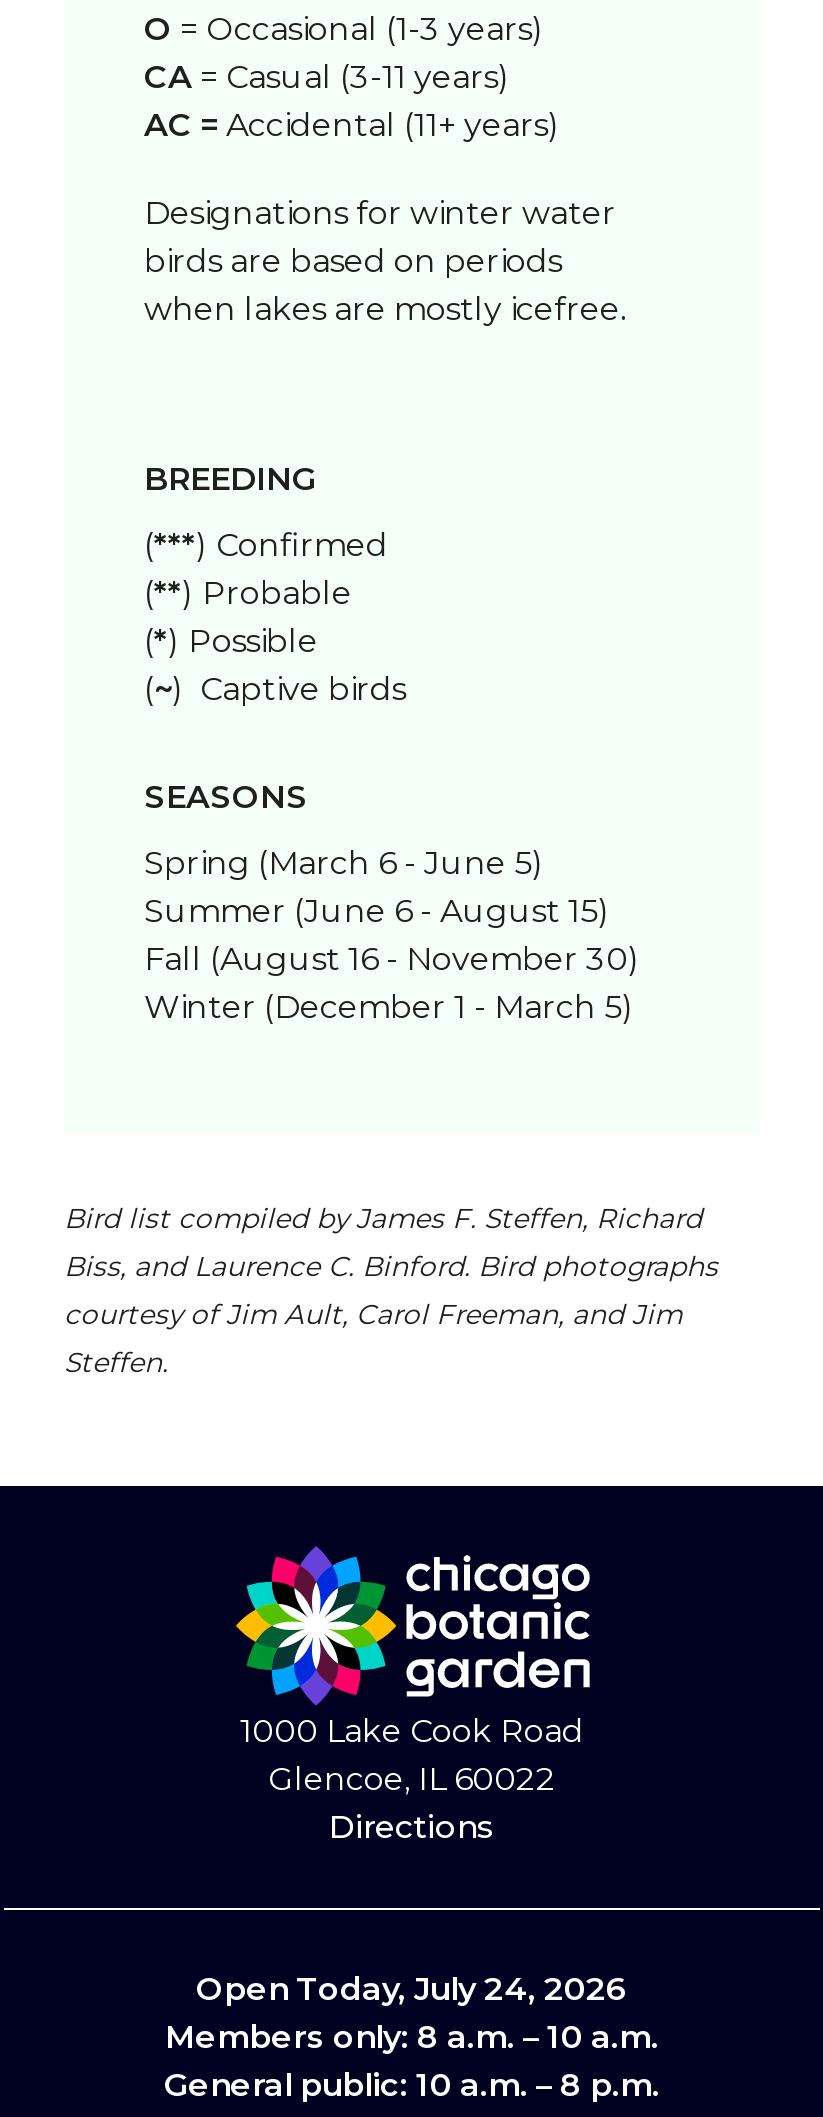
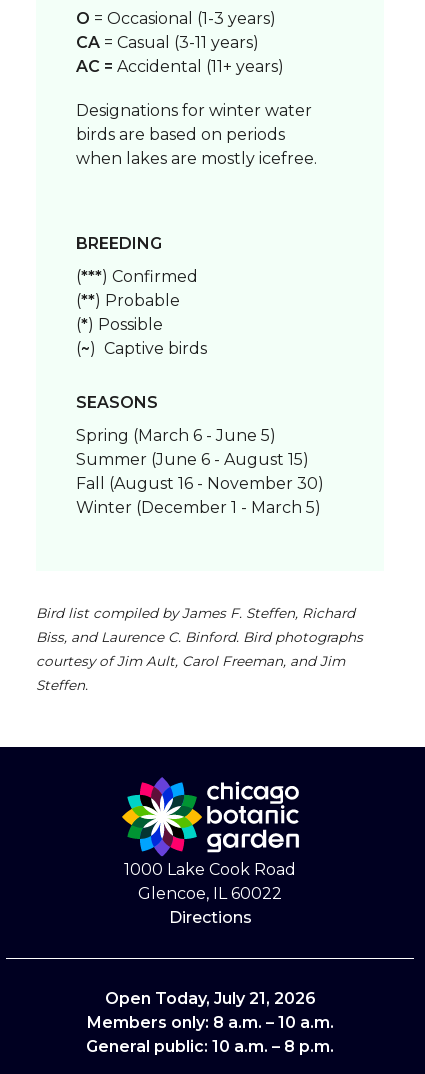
[196,1969,628,2007] Open Today, July 24, 2026 -> [104,989,315,1008] Open Today, July 21, 2026

